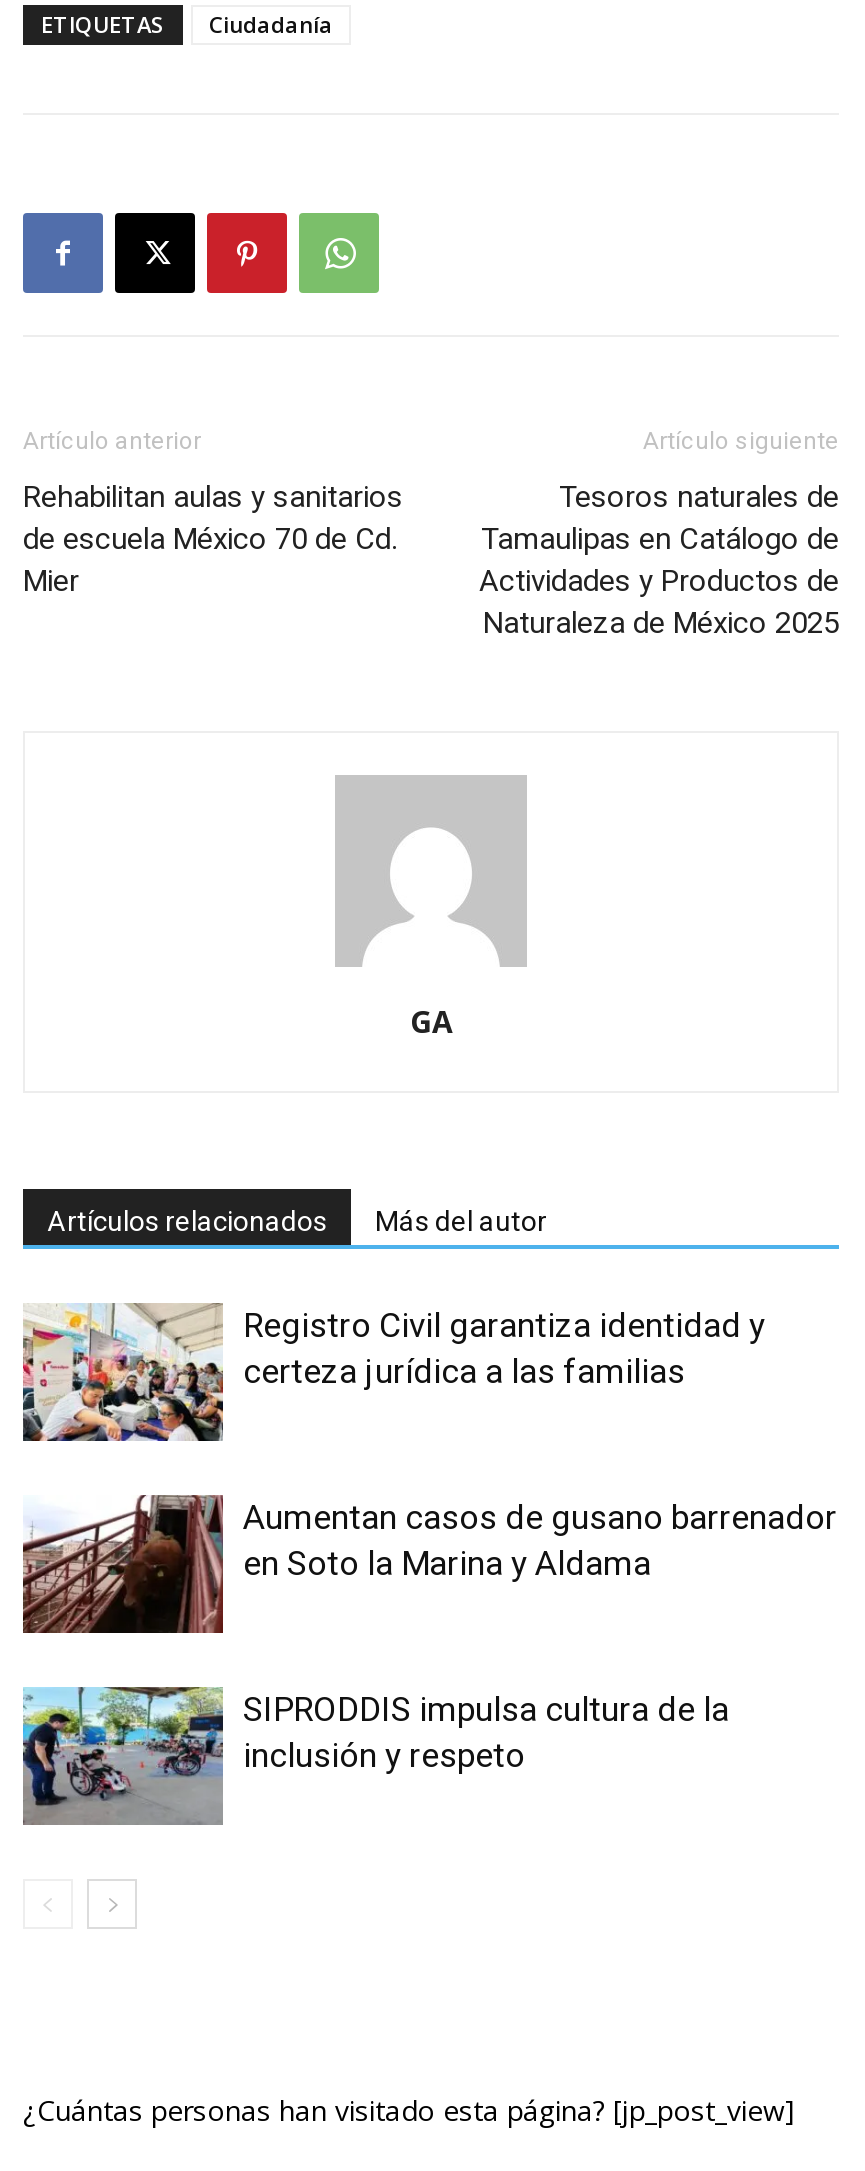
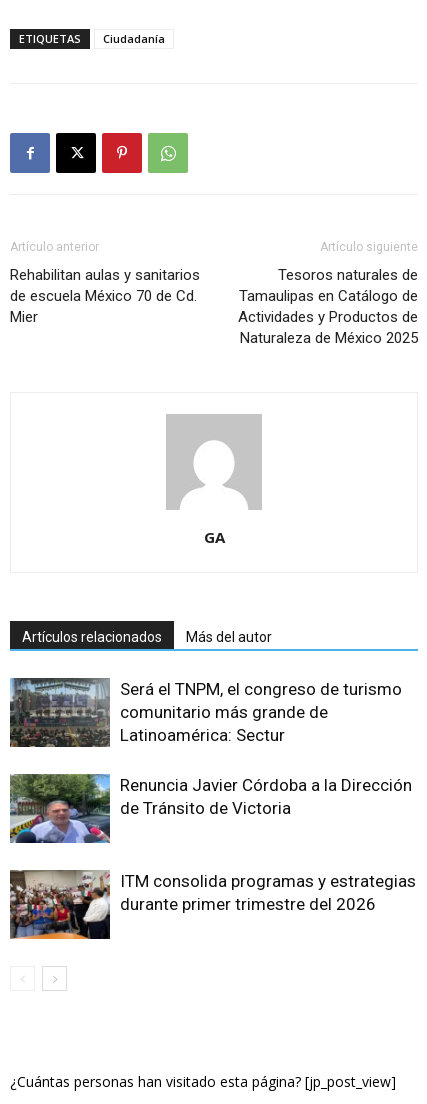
[21,1302,765,1442] [image] | Registro Civil garantiza identidad y | certeza jurídica a las familias -> [9,677,402,748] [image] | Será el TNPM, el congreso de turismo | comunitario más grande de | Latinoamérica: Sectur
[23,1494,837,1636] [image] | Aumentan casos de gusano barrenador | en Soto la Marina y Aldama -> [9,773,412,844] [image] | Renuncia Javier Córdoba a la Dirección | de Tránsito de Victoria
[21,1686,729,1826] [image] | SIPRODDIS impulsa cultura de la | inclusión y respeto -> [9,869,416,940] [image] | ITM consolida programas y estrategias | durante primer trimestre del 2026

